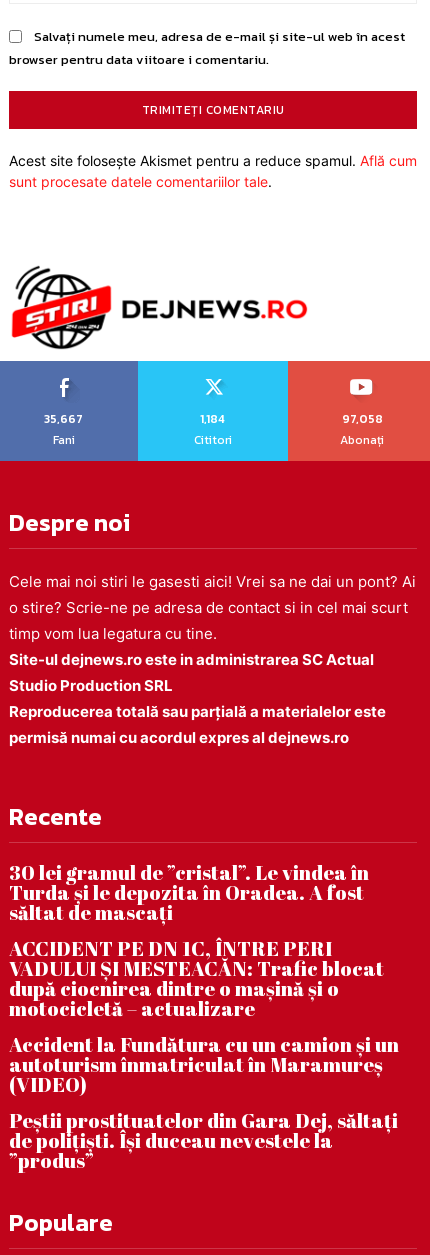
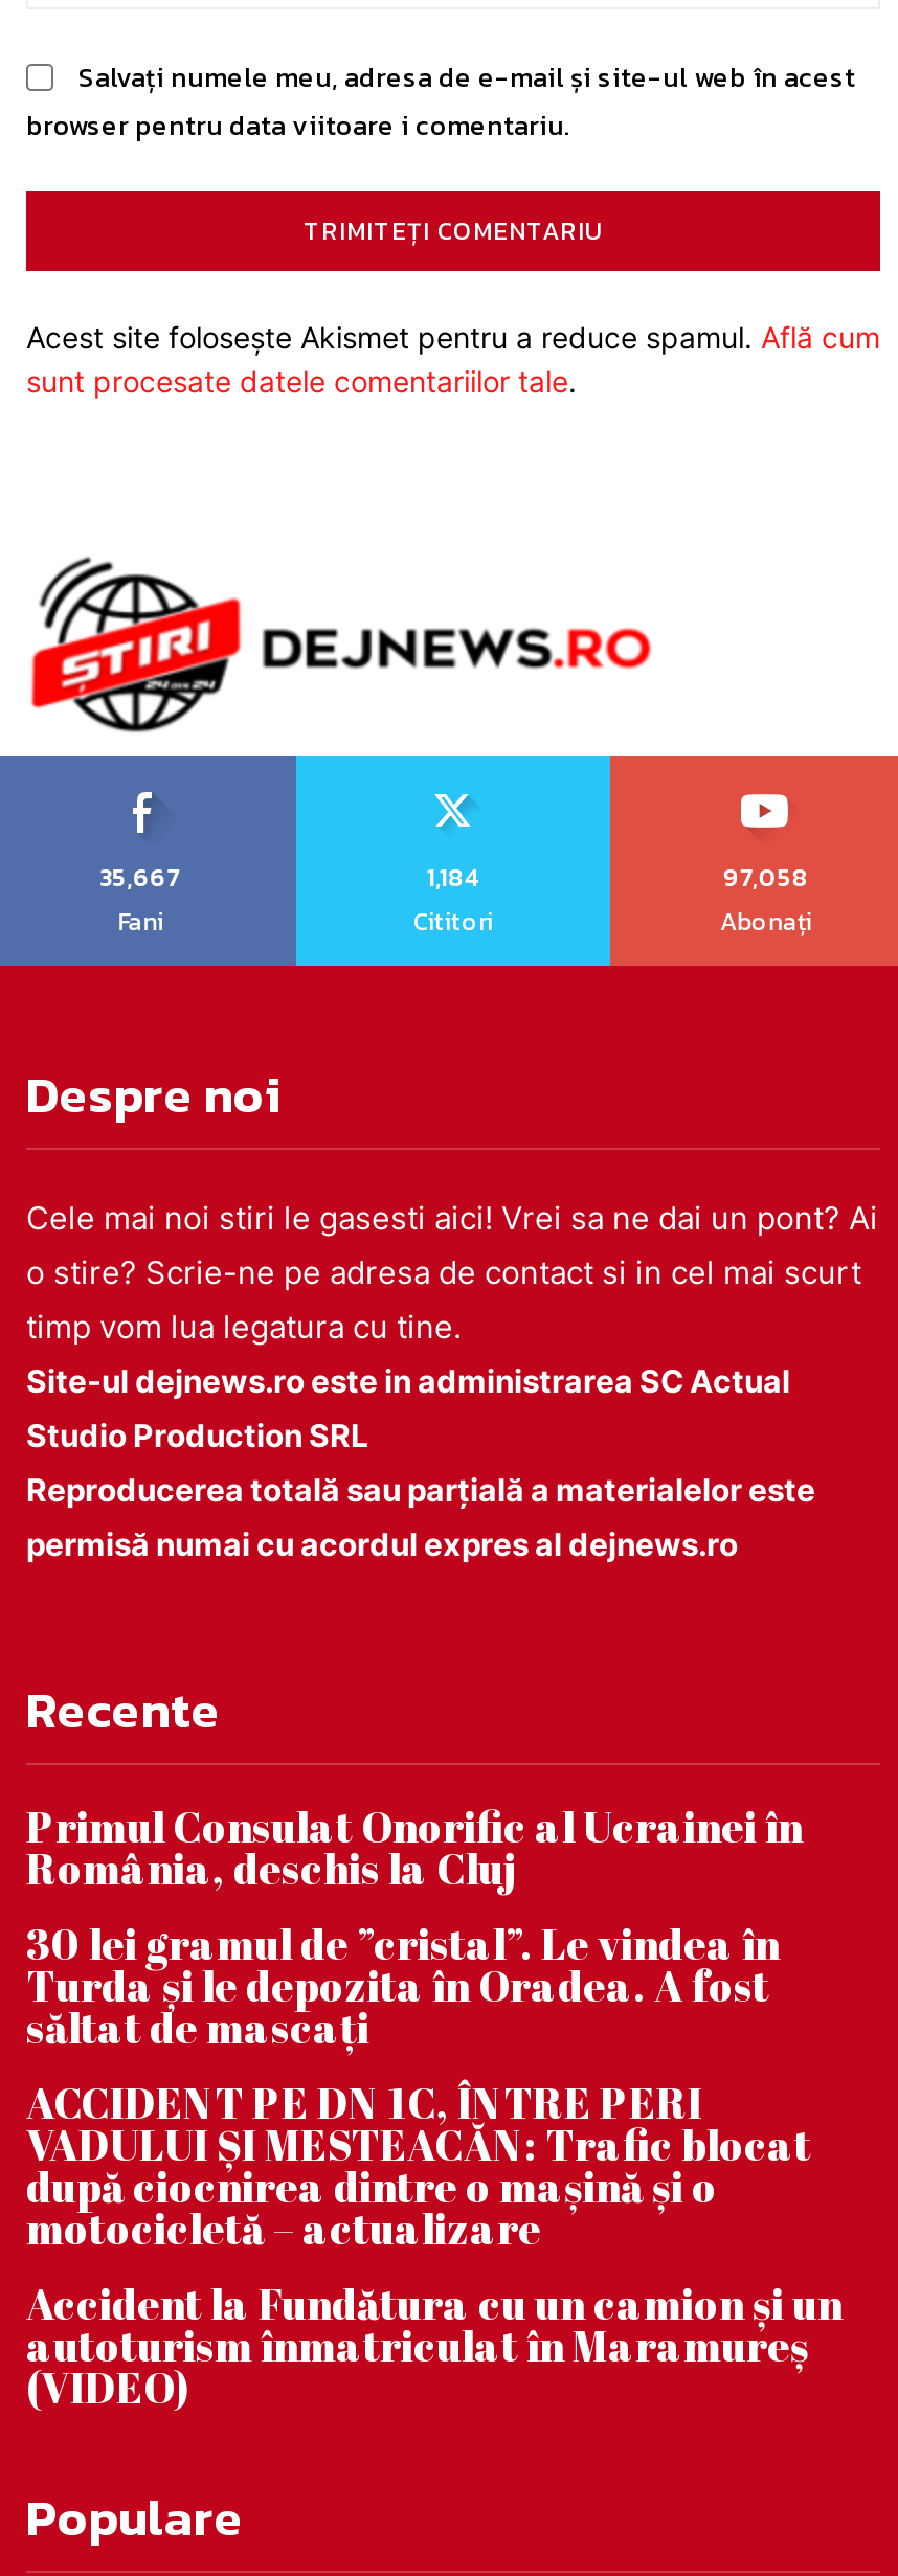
none -> [26,1799,803,1897] Primul Consulat Onorific al Ucrainei în | România, deschis la Cluj
moved [9,859,399,1098] -> [26,1916,843,2416]: 30 lei gramul de ”cristal”. Le vindea în | Turda și le depozita în Oradea. A fost | săltat de mascați | ... | autoturism înmatriculat în Maramureș | (VIDEO)
[9,1107,398,1174] Peștii prostituatelor din Gara Dej, săltați | de polițiști. Își duceau nevestele la | ”produs” -> none

